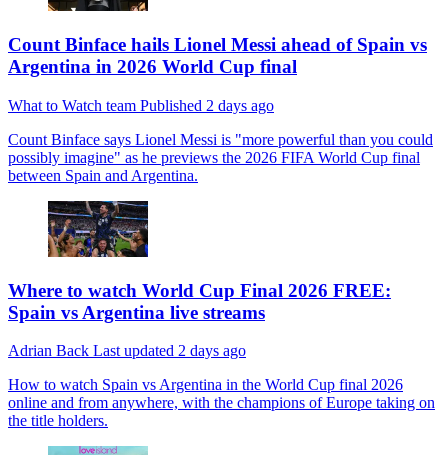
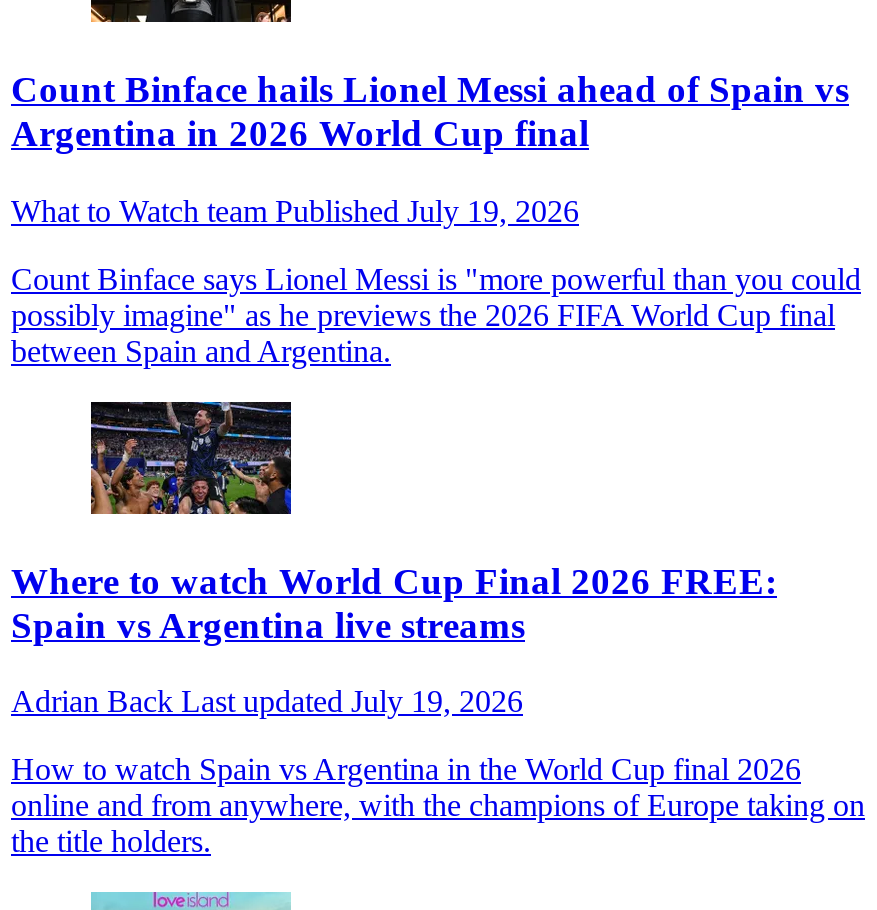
[8,97,274,114] What to Watch team Published 2 days ago -> [11,194,579,228] What to Watch team Published July 19, 2026
[8,342,246,359] Adrian Back Last updated 2 days ago -> [11,685,523,719] Adrian Back Last updated July 19, 2026

